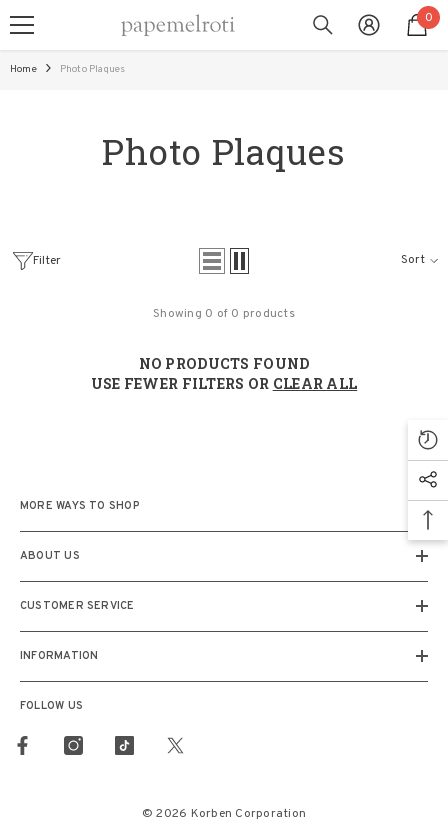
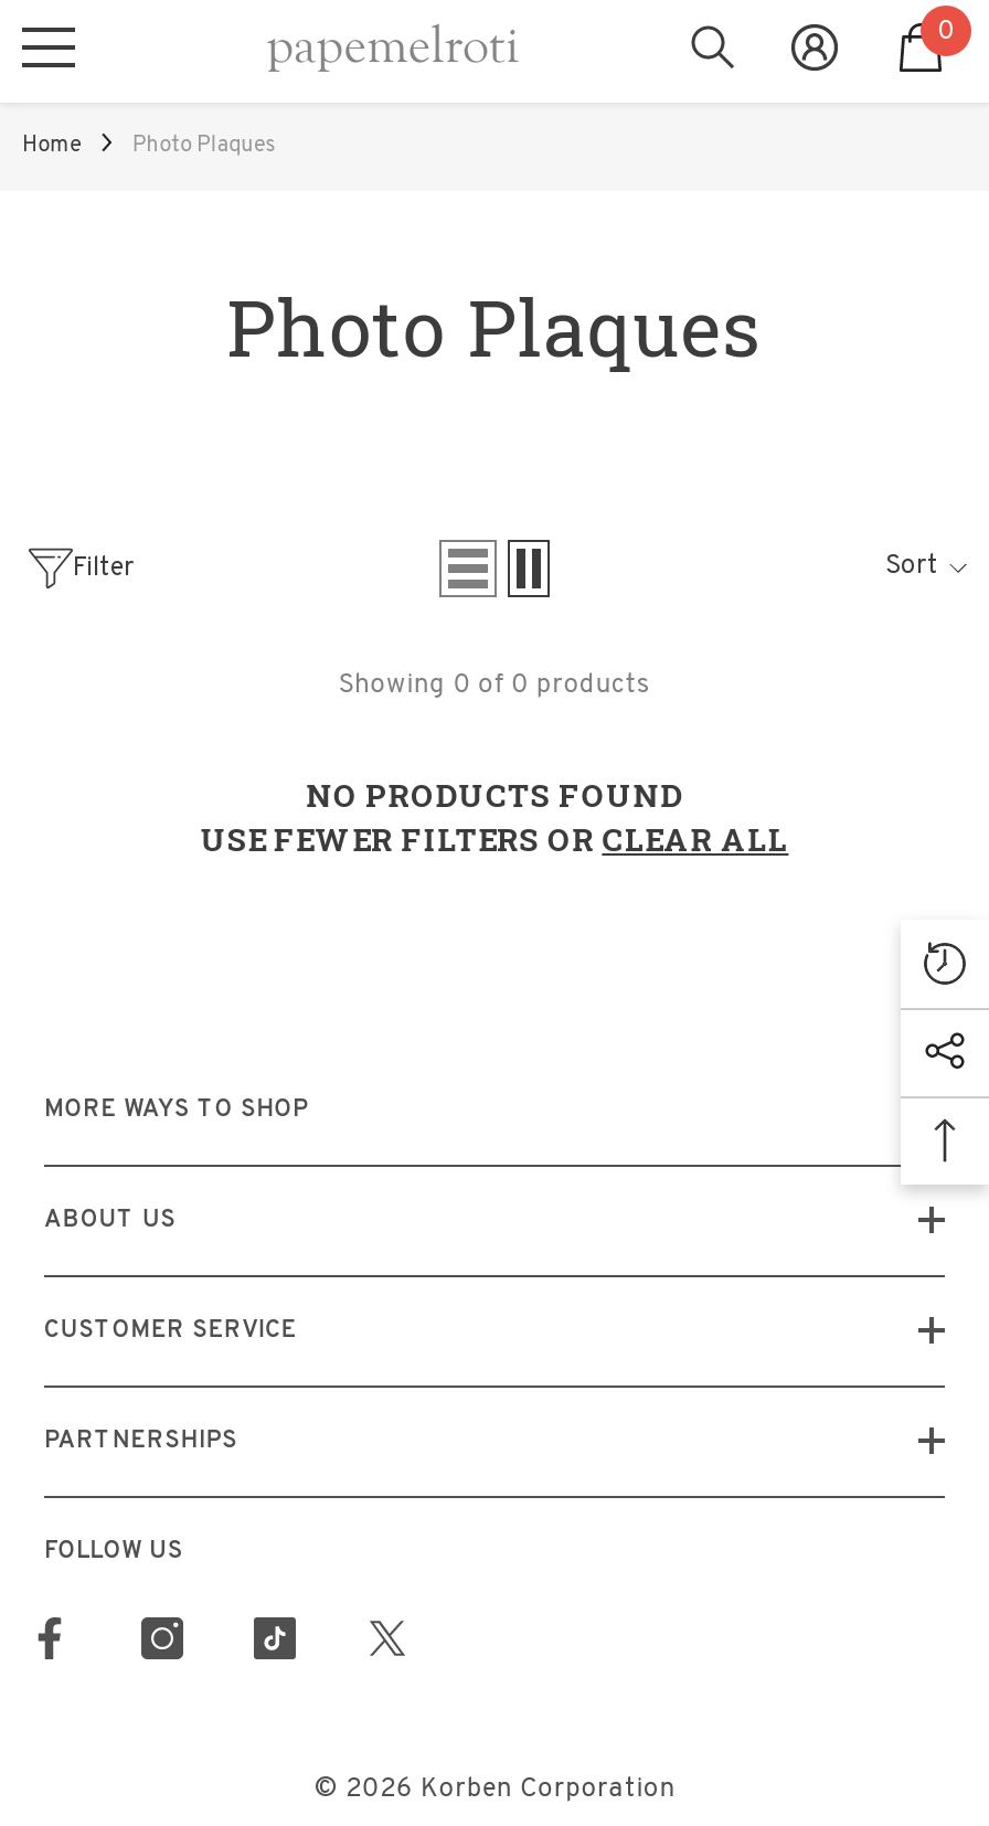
[20,649,98,663] INFORMATION -> [44,1425,238,1456] PARTNERSHIPS

